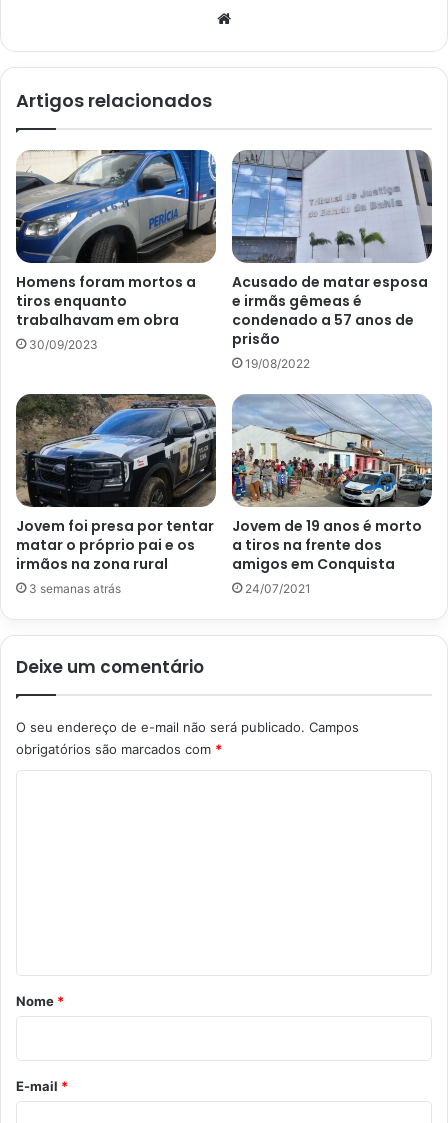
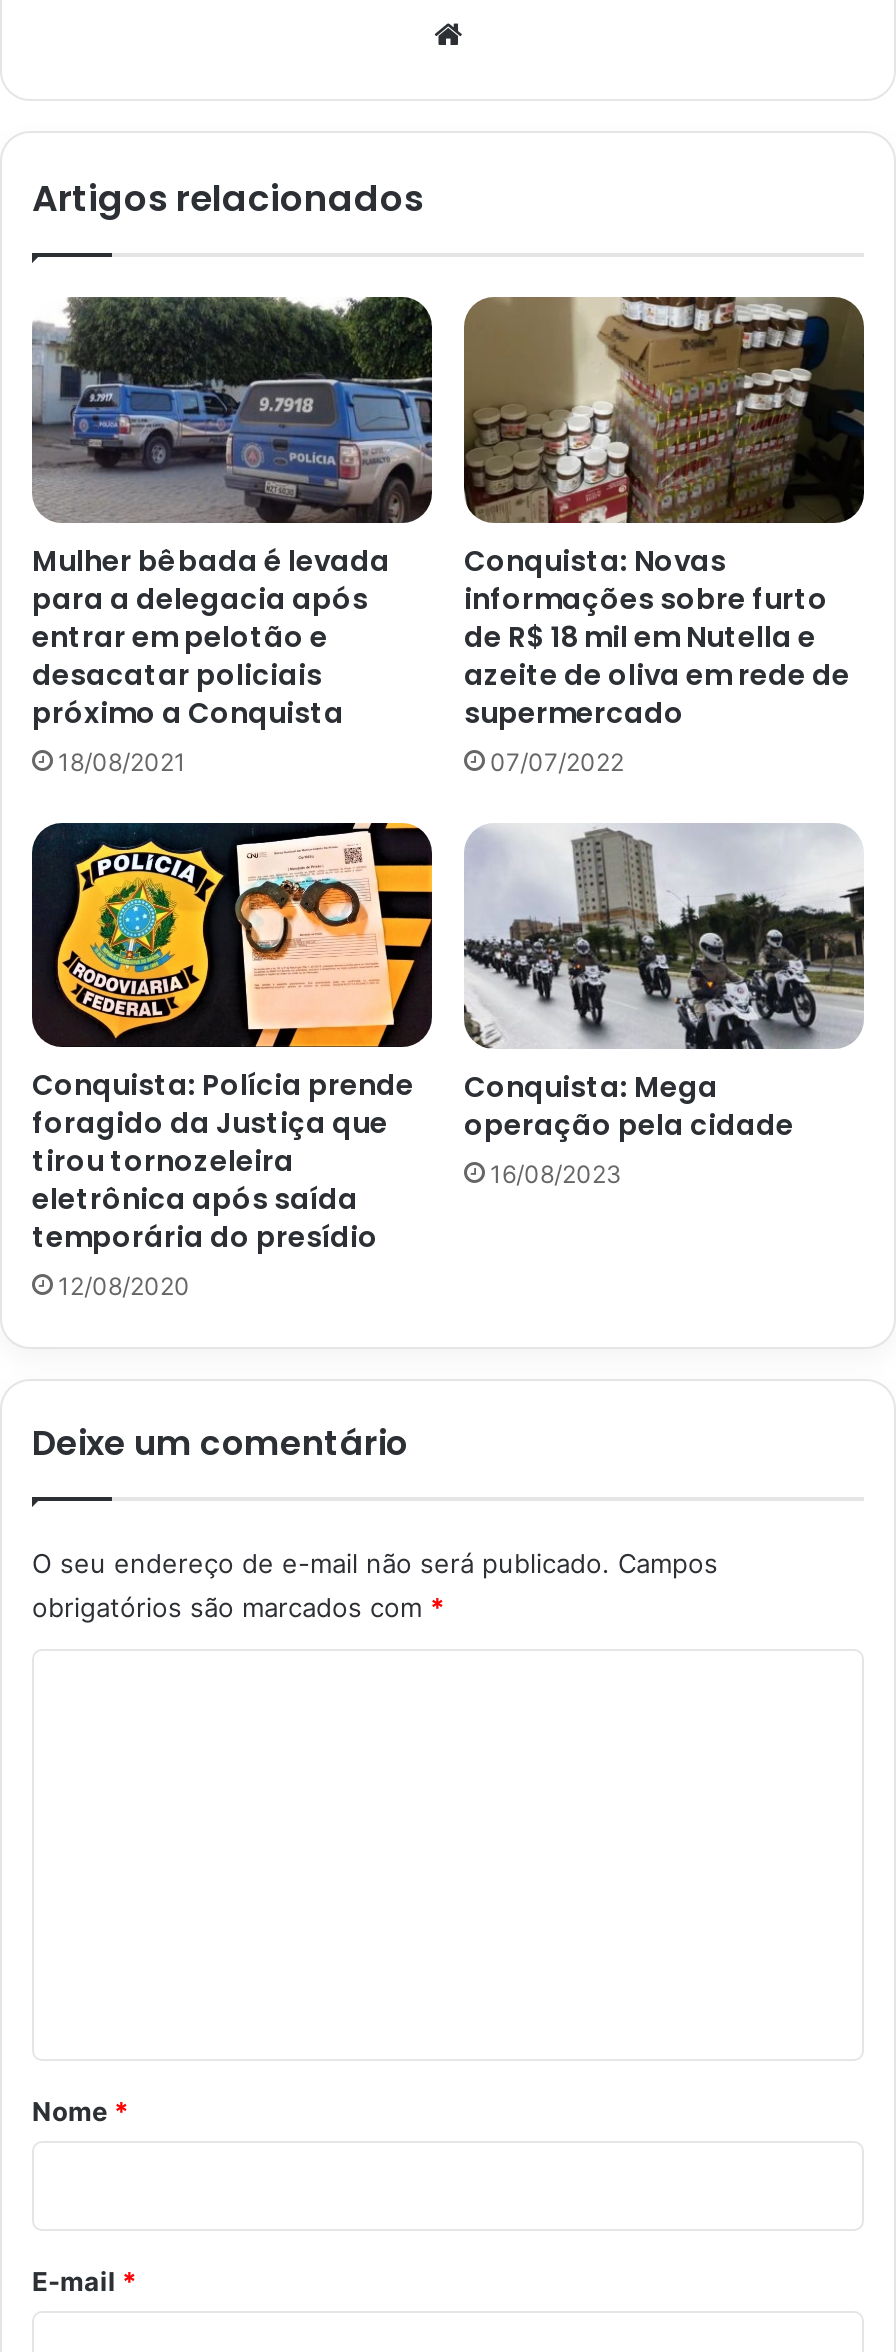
[16,149,217,352] [image] | Homens foram mortos a | tiros enquanto | trabalhavam em obra | 30/09/2023 -> [32,295,434,777] [image] | Mulher bêbada é levada | para a delegacia após | entrar em pelotão e | desacatar policiais | próximo a Conquista | 18/08/2021
[231,149,433,371] [image] | Acusado de matar esposa | e irmãs gêmeas é | condenado a 57 anos de | prisão | 19/08/2022 -> [462,295,864,777] [image] | Conquista: Novas | informações sobre furto | de R$ 18 mil em Nutella e | azeite de oliva em rede de | supermercado | 07/07/2022
[15,393,216,471] [image] -> [30,821,434,1013] [image]
[231,394,432,596] [image] | Jovem de 19 anos é morto | a tiros na frente dos | amigos em Conquista | 24/07/2021 -> [464,823,866,1188] [image] | Conquista: Mega | operação pela cidade | 16/08/2023
[16,516,214,596] Jovem foi presa por tentar | matar o próprio pai e os | irmãos na zona rural | 3 semanas atrás -> [32,1065,414,1301] Conquista: Polícia prende | foragido da Justiça que | tirou tornozeleira | eletrônica após saída | temporária do presídio | 12/08/2020

